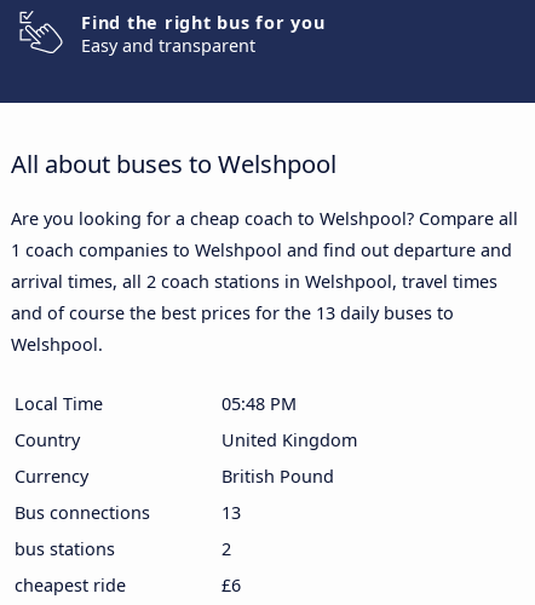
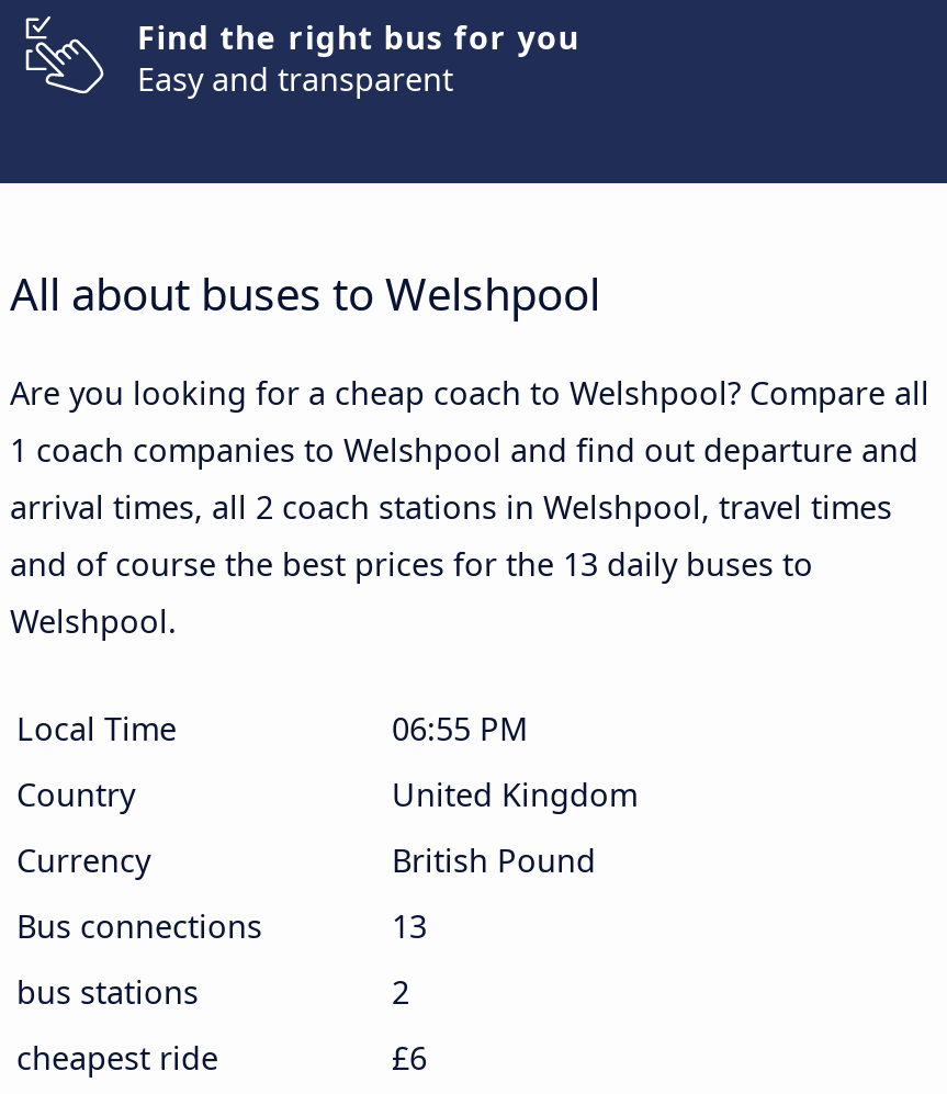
[222,392,297,415] 05:48 PM -> [392,707,528,749] 06:55 PM

